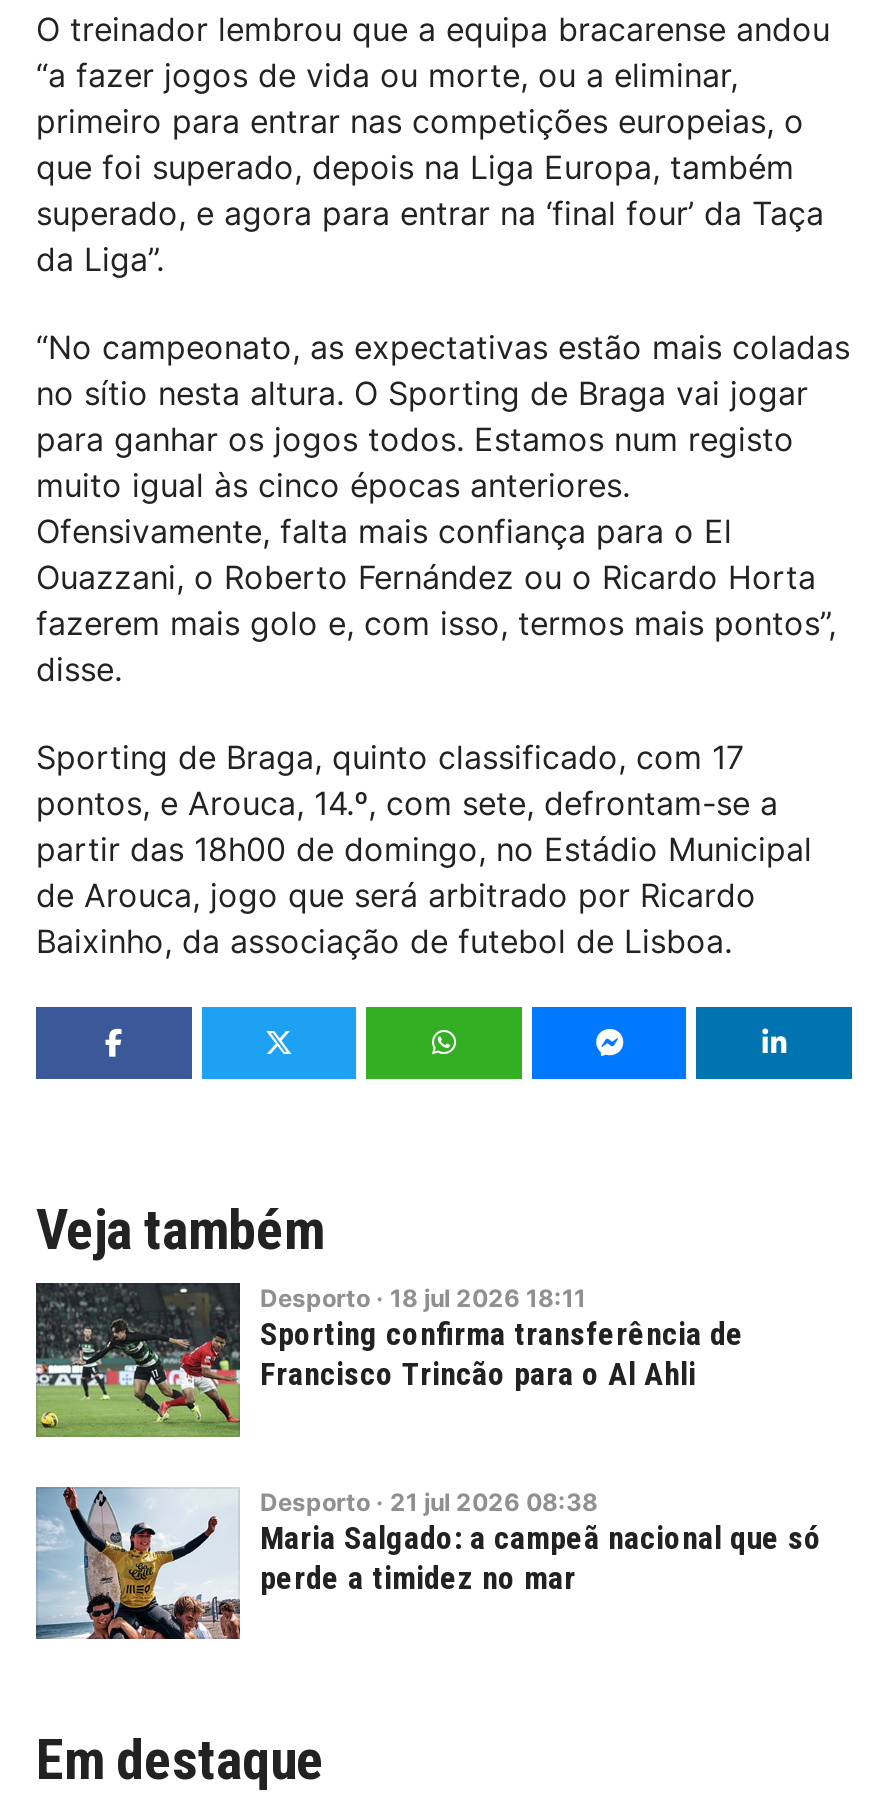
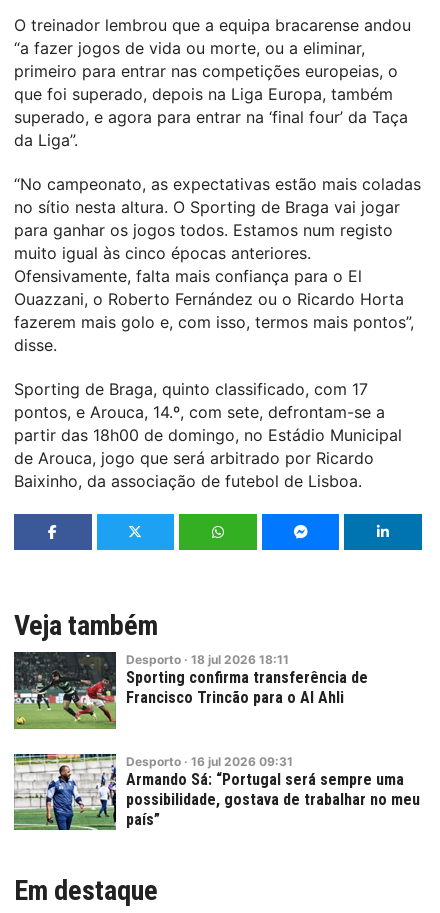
[36,1485,822,1641] [image] | Desporto · 21 jul 2026 08:38 | Maria Salgado: a campeã nacional que só | perde a timidez no mar -> [14,753,420,831] [image] | Desporto · 16 jul 2026 09:31 | Armando Sá: “Portugal será sempre uma | possibilidade, gostava de trabalhar no meu | país”

